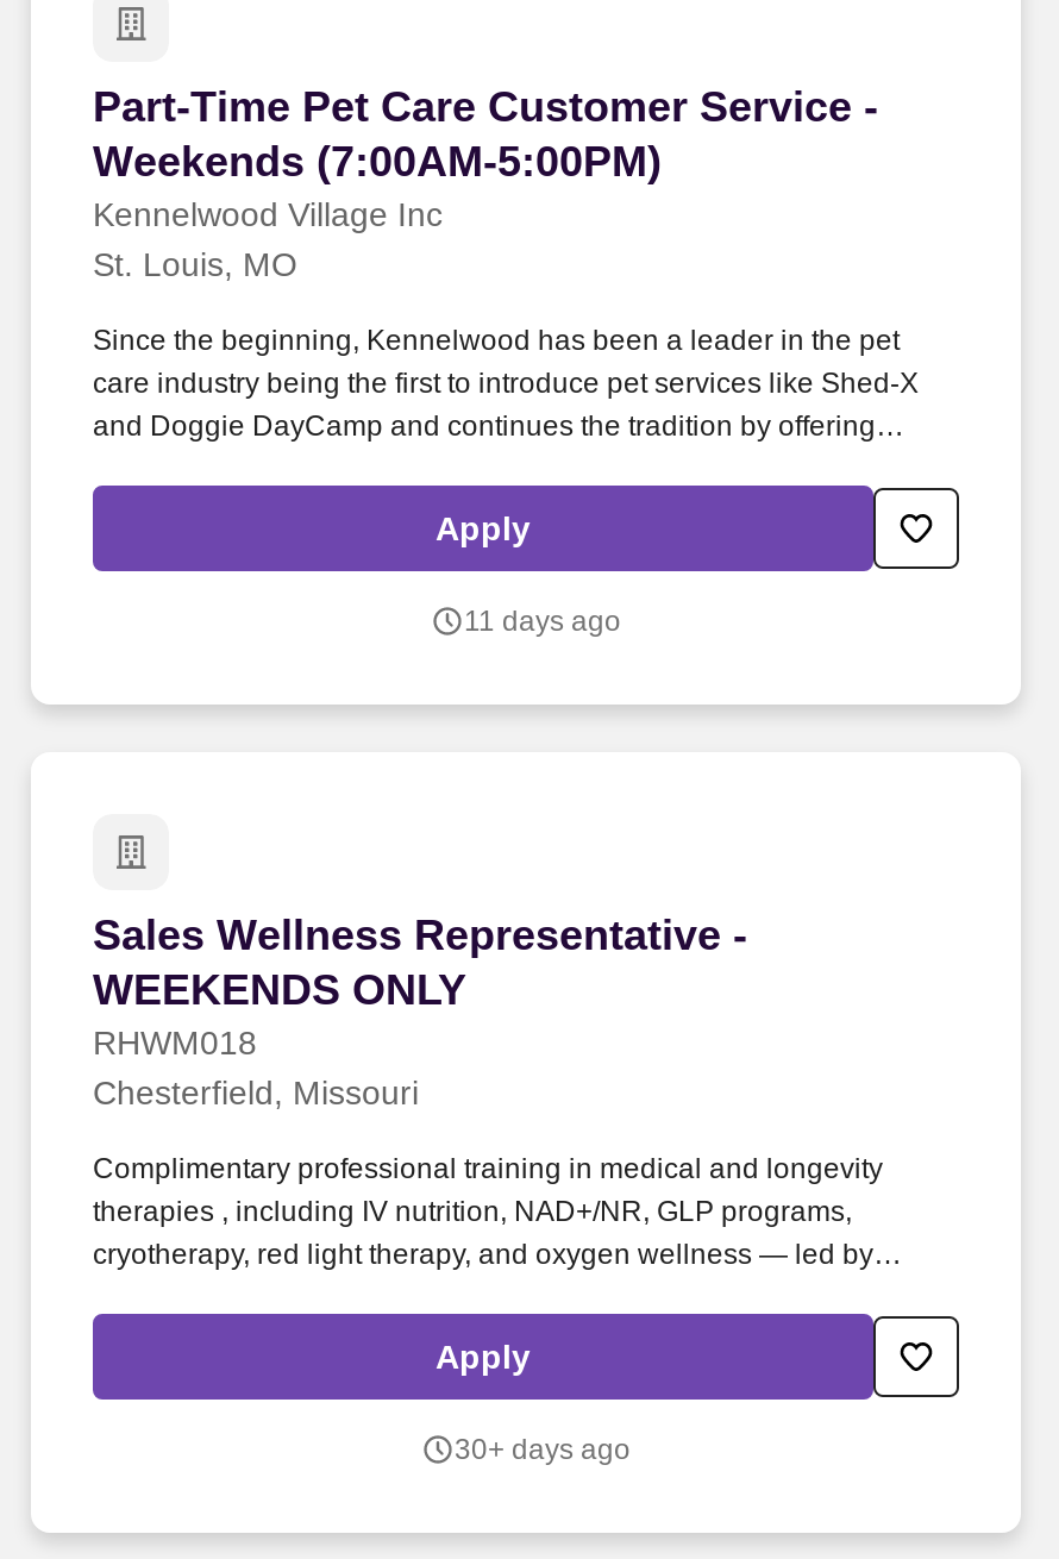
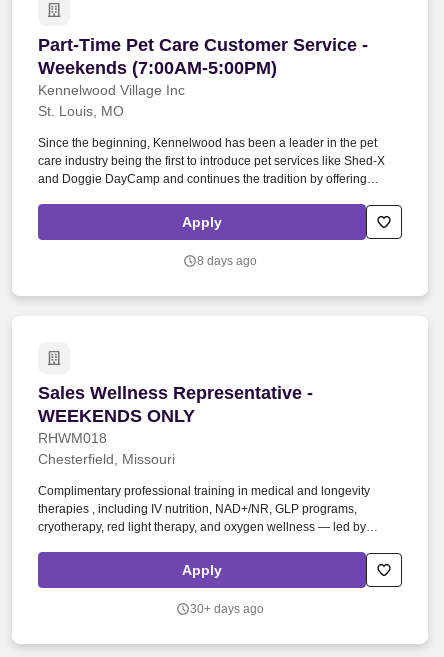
[464,605,621,638] 11 days ago -> [197,254,257,268] 8 days ago

